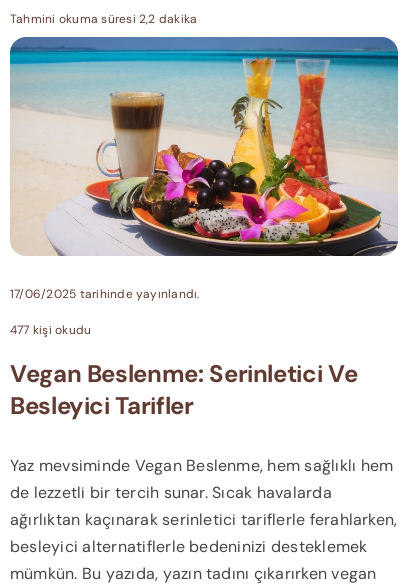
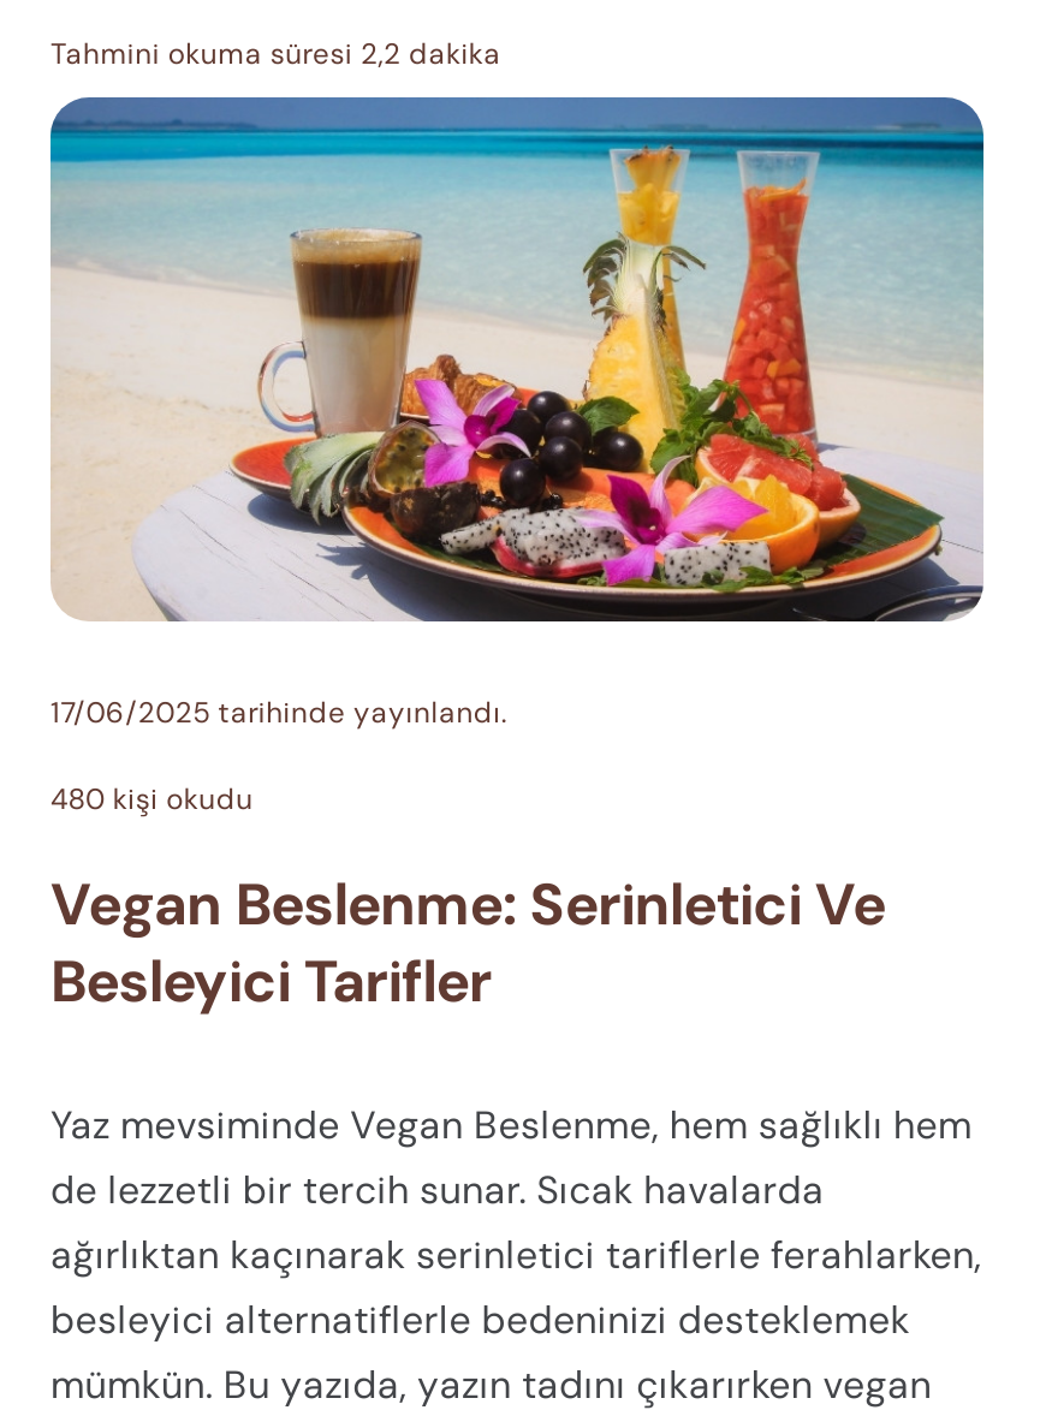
[10,322,91,338] 477 kişi okudu -> [50,782,253,820] 480 kişi okudu

